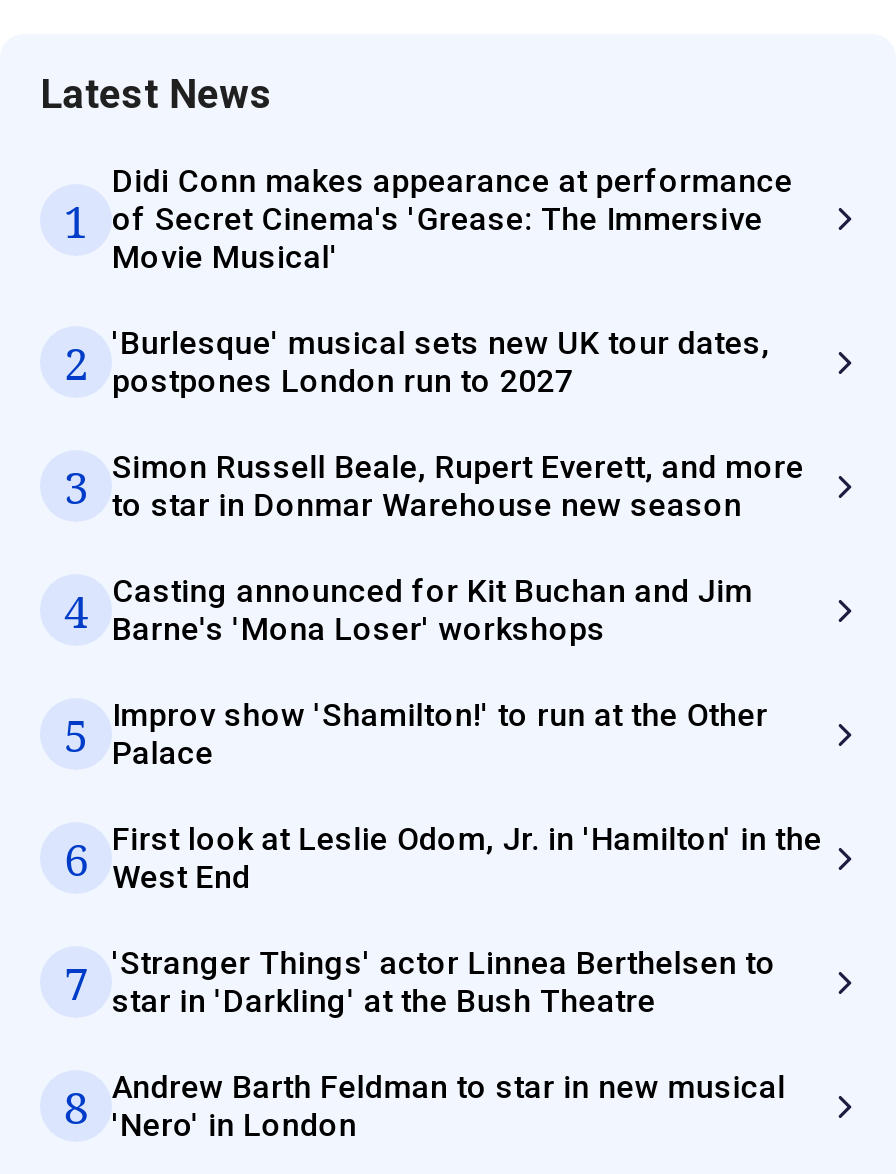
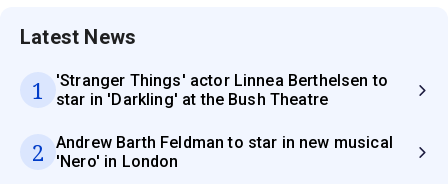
[64,162,822,1012] Didi Conn makes appearance at performance | of Secret Cinema's 'Grease: The Immersive | Movie Musical' | 2 | 'Burlesque' musical sets new UK tour dates, | postpones London run to 2027 | 3 | Simon Russell Beale, Rupert Everett, and more | to star in Donmar Warehouse new season | 4 | Casting announced for Kit Buchan and Jim | Barne's 'Mona Loser' workshops | 5 | Improv show 'Shamilton!' to run at the Other | Palace | 6 | First look at Leslie Odom, Jr. in 'Hamilton' in the | West End | 7 -> none
[64,1068,786,1144] 8 Andrew Barth Feldman to star in new musical 'Nero' in London -> [32,133,393,171] 2 Andrew Barth Feldman to star in new musical 'Nero' in London

